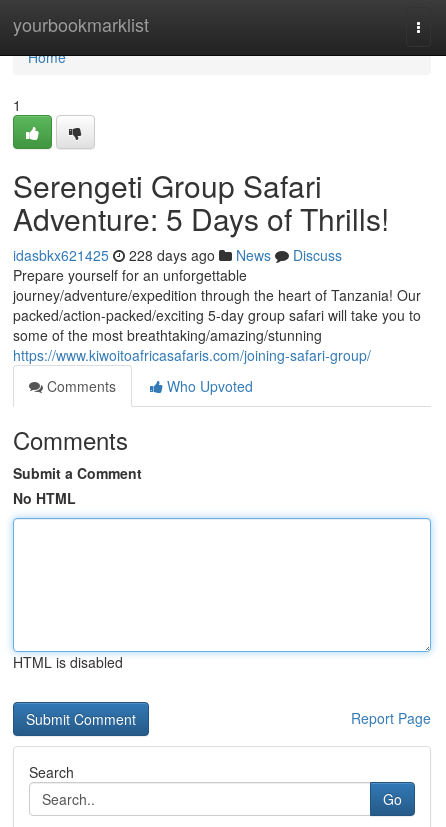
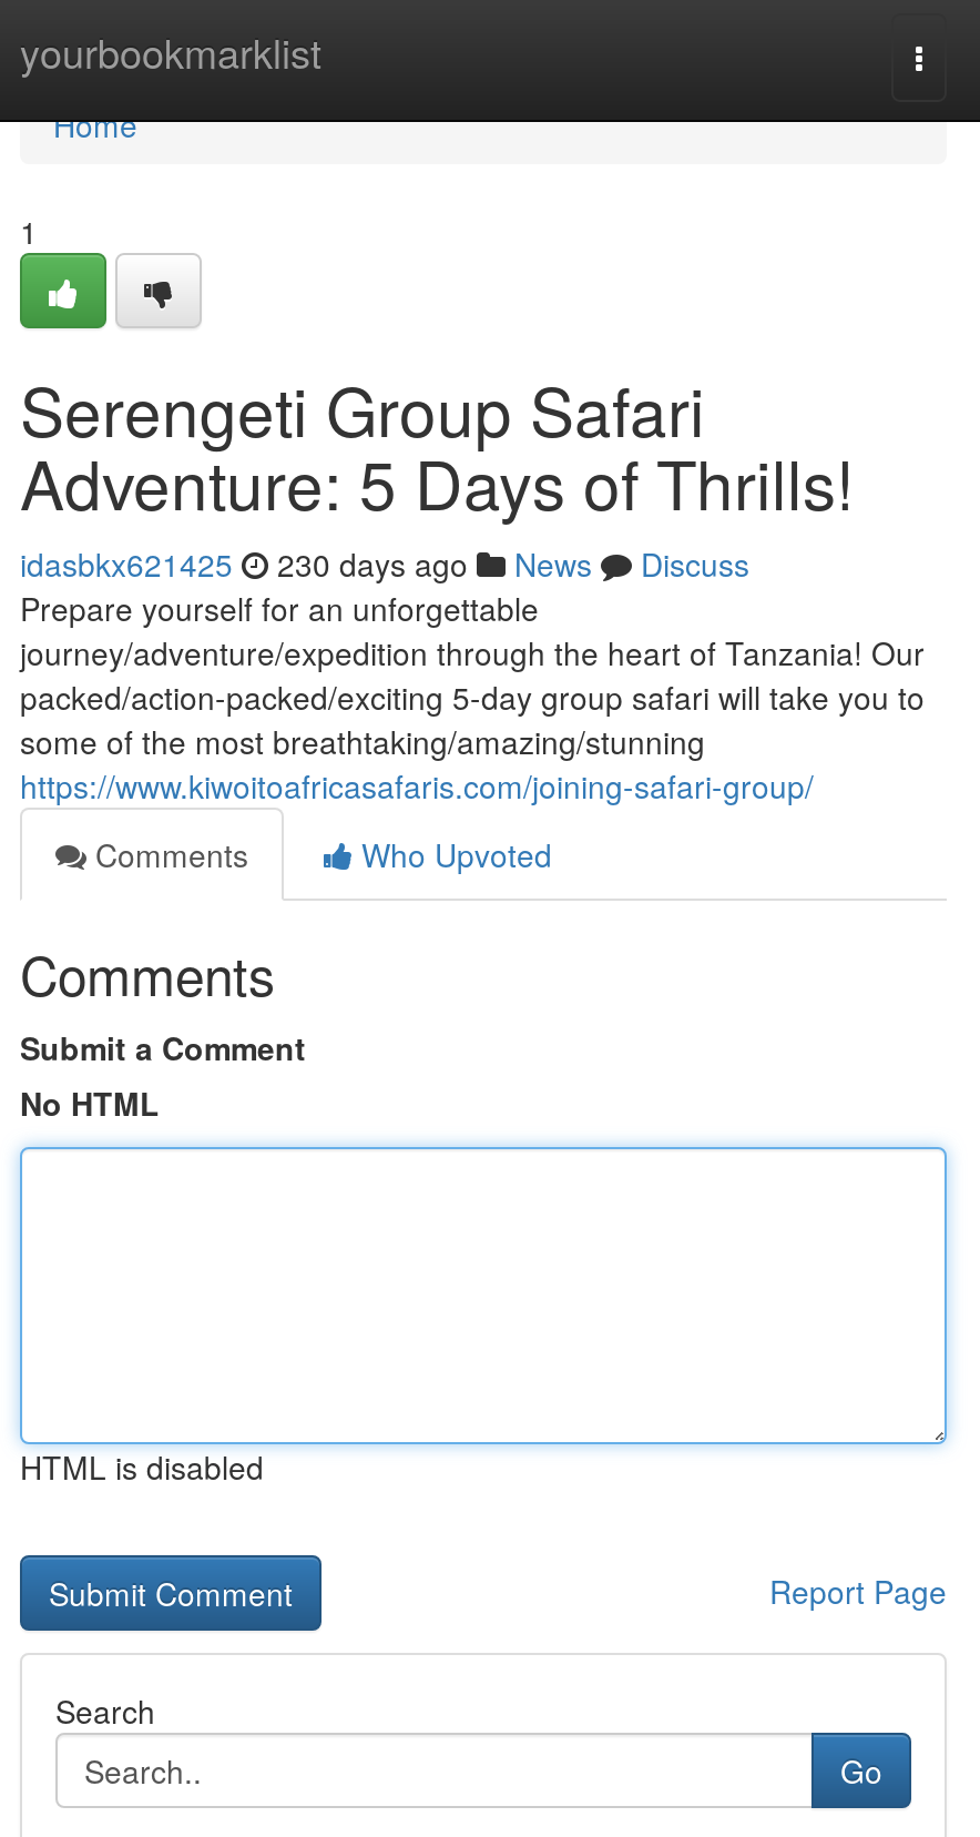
[13,245,342,265] idasbkx621425 228 days ago News Discuss -> [20,541,749,586] idasbkx621425 230 days ago News Discuss

